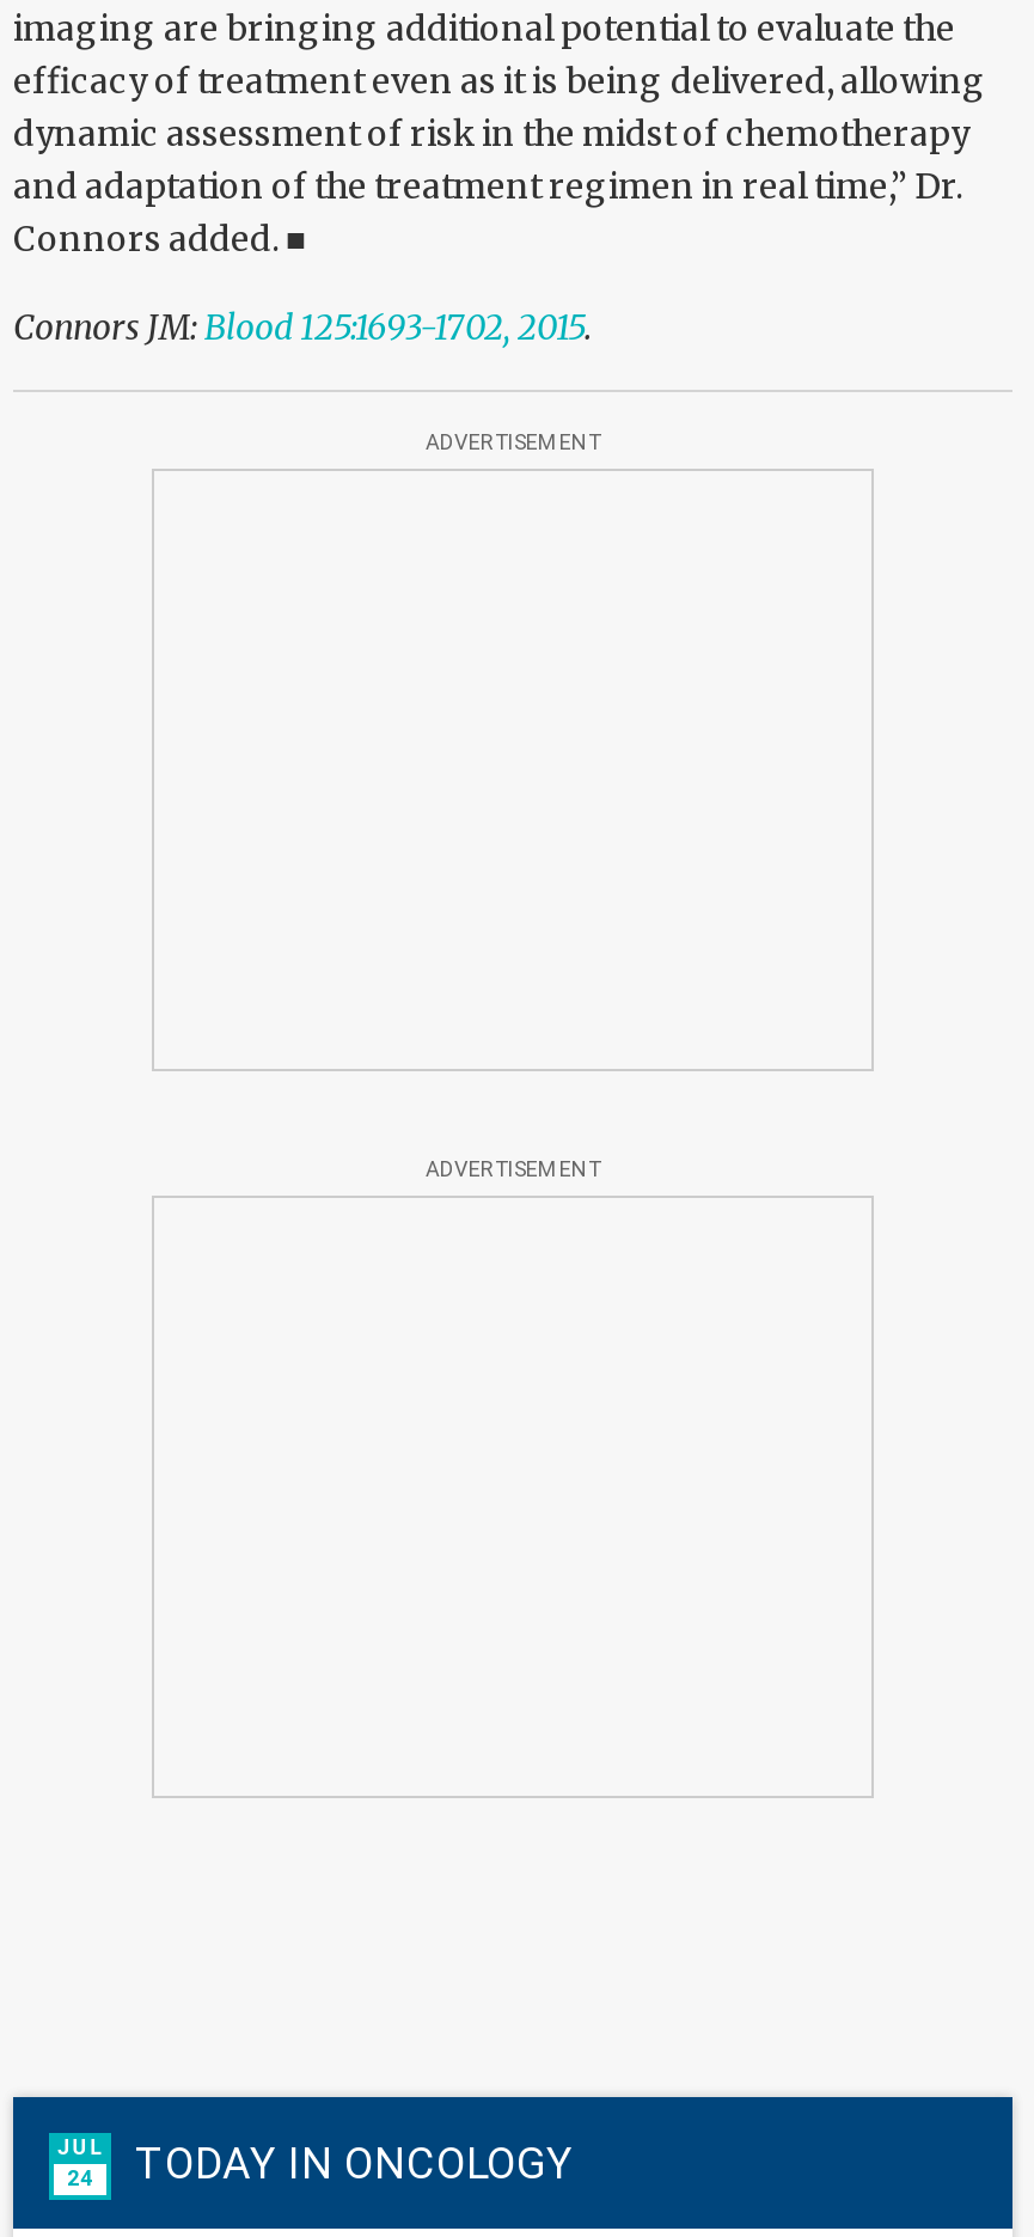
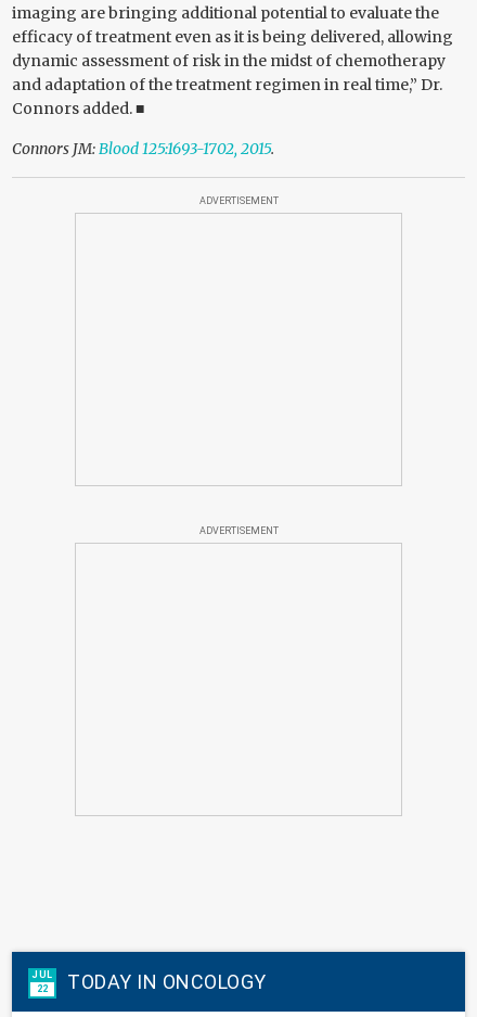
[57,2135,574,2190] JUL 24 TODAY IN ONCOLOGY -> [32,969,266,994] JUL 22 TODAY IN ONCOLOGY

